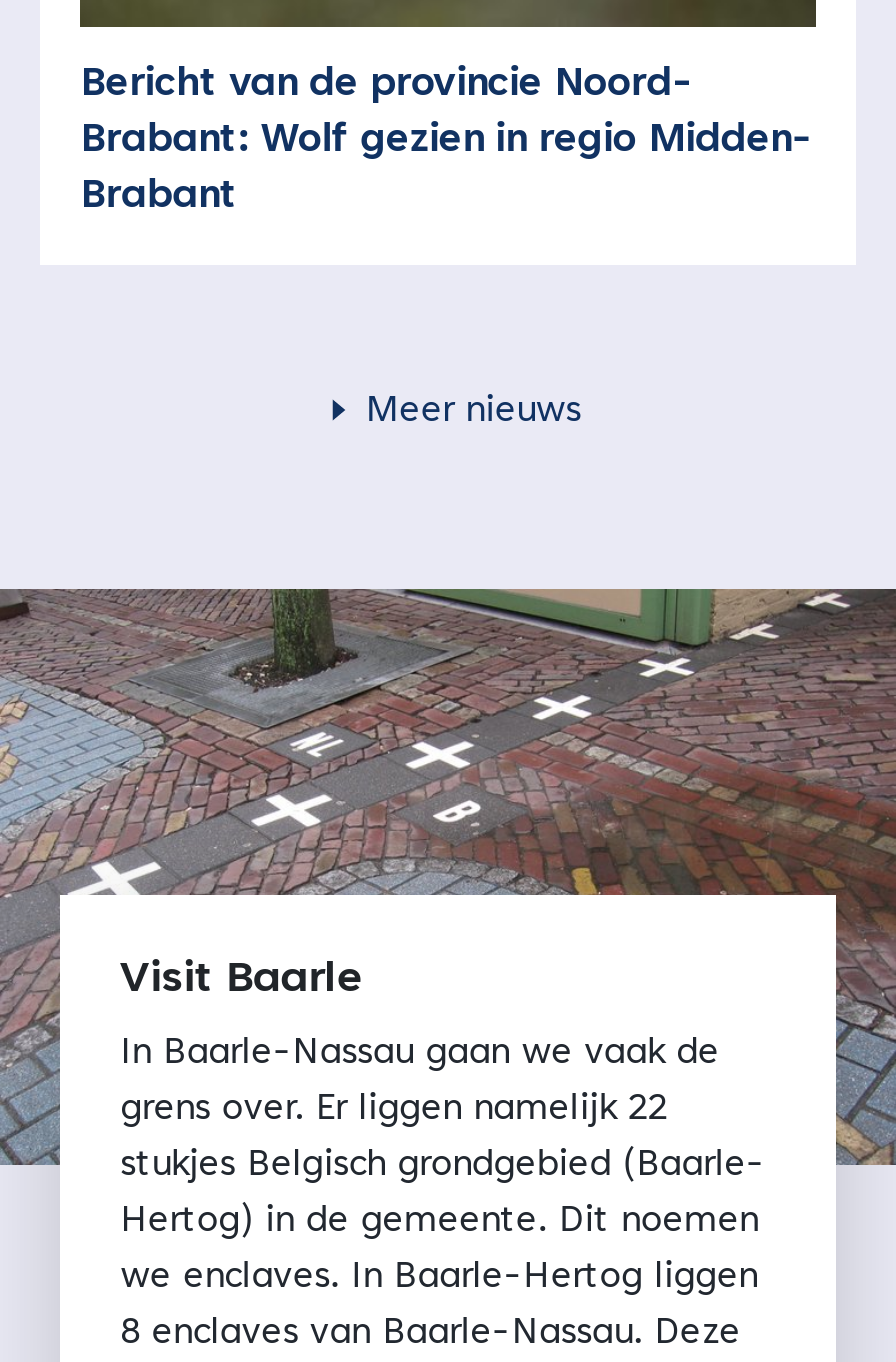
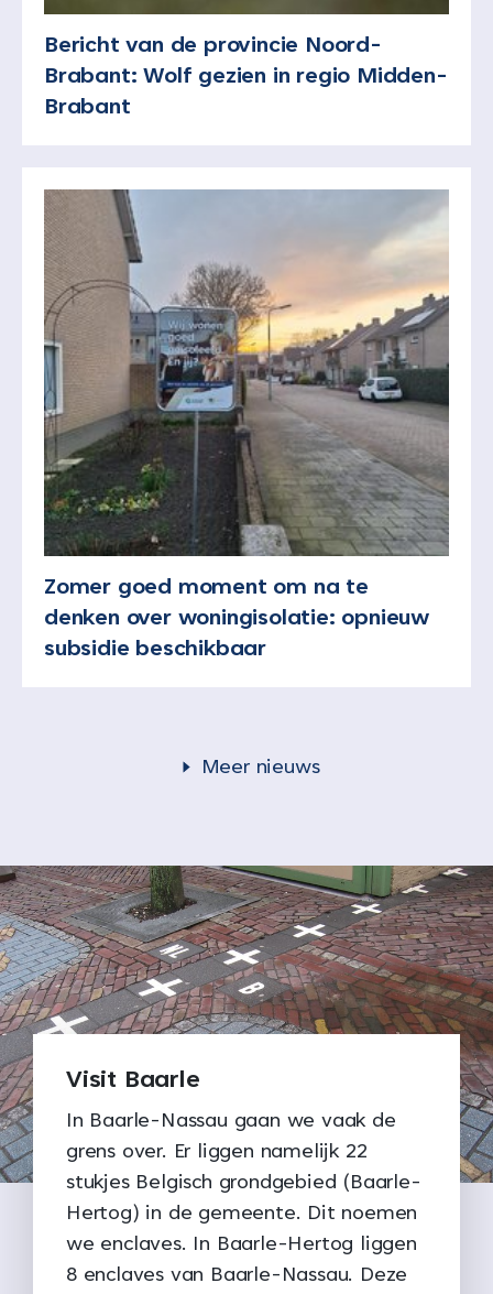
none -> [43,188,450,660] [image] | Zomer goed moment om na te | denken over woningisolatie: opnieuw | subsidie beschikbaar

